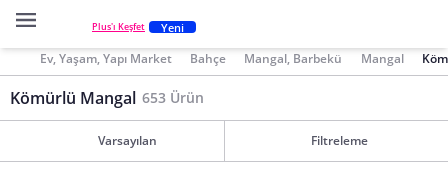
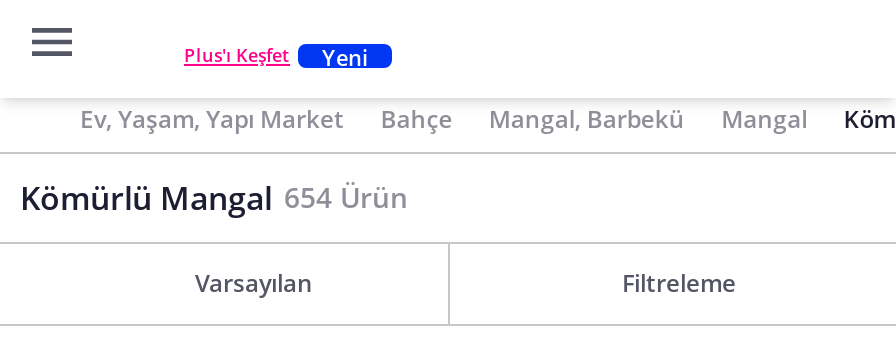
[10,87,204,109] Kömürlü Mangal 653 Ürün -> [20,176,408,220] Kömürlü Mangal 654 Ürün

